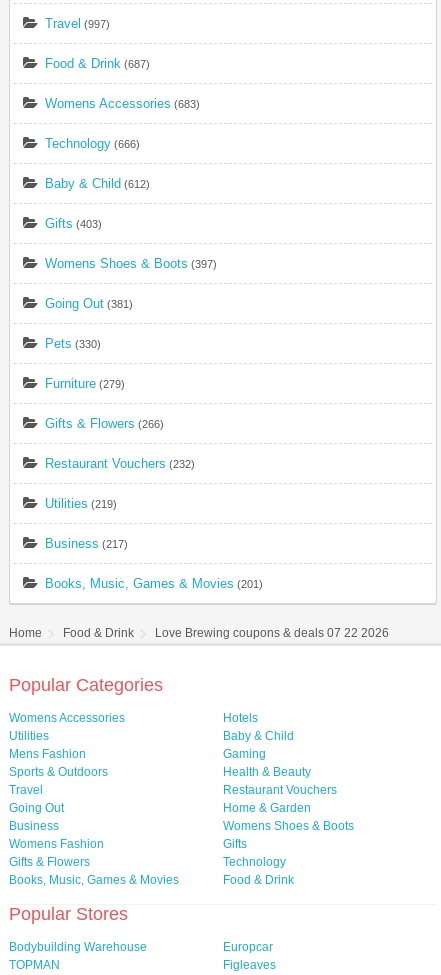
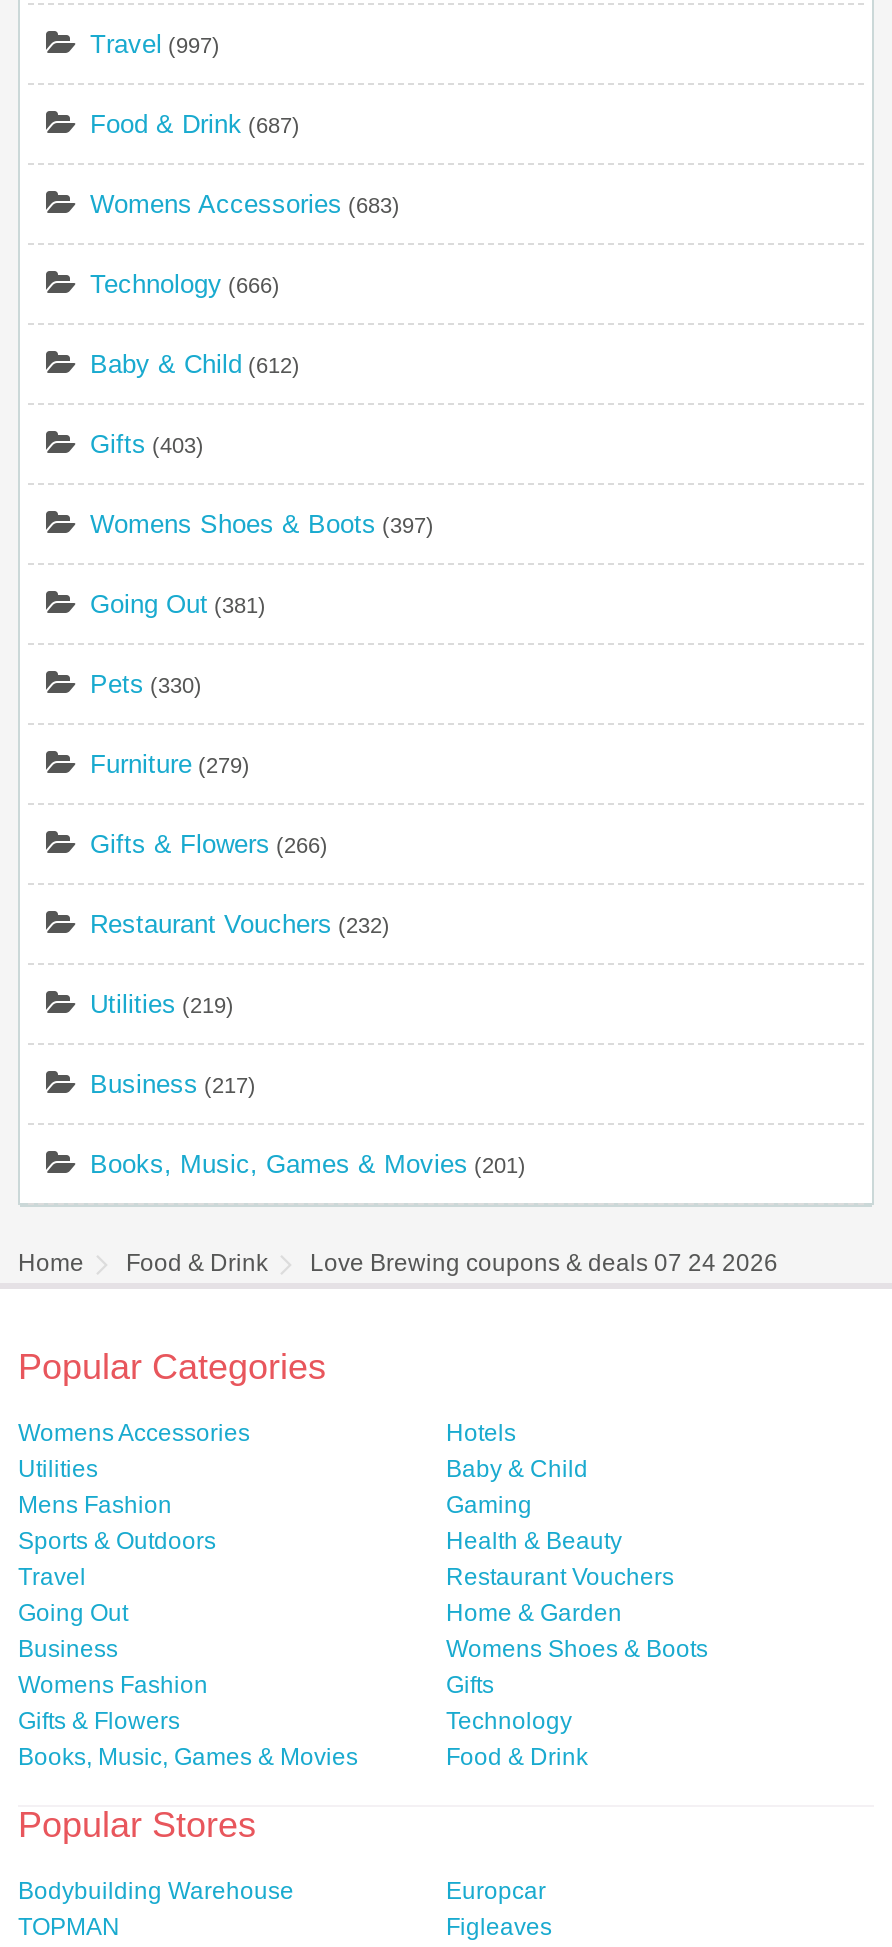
[155,626,389,640] Love Brewing coupons & deals 07 22 2026 -> [310,1249,778,1277] Love Brewing coupons & deals 07 24 2026

